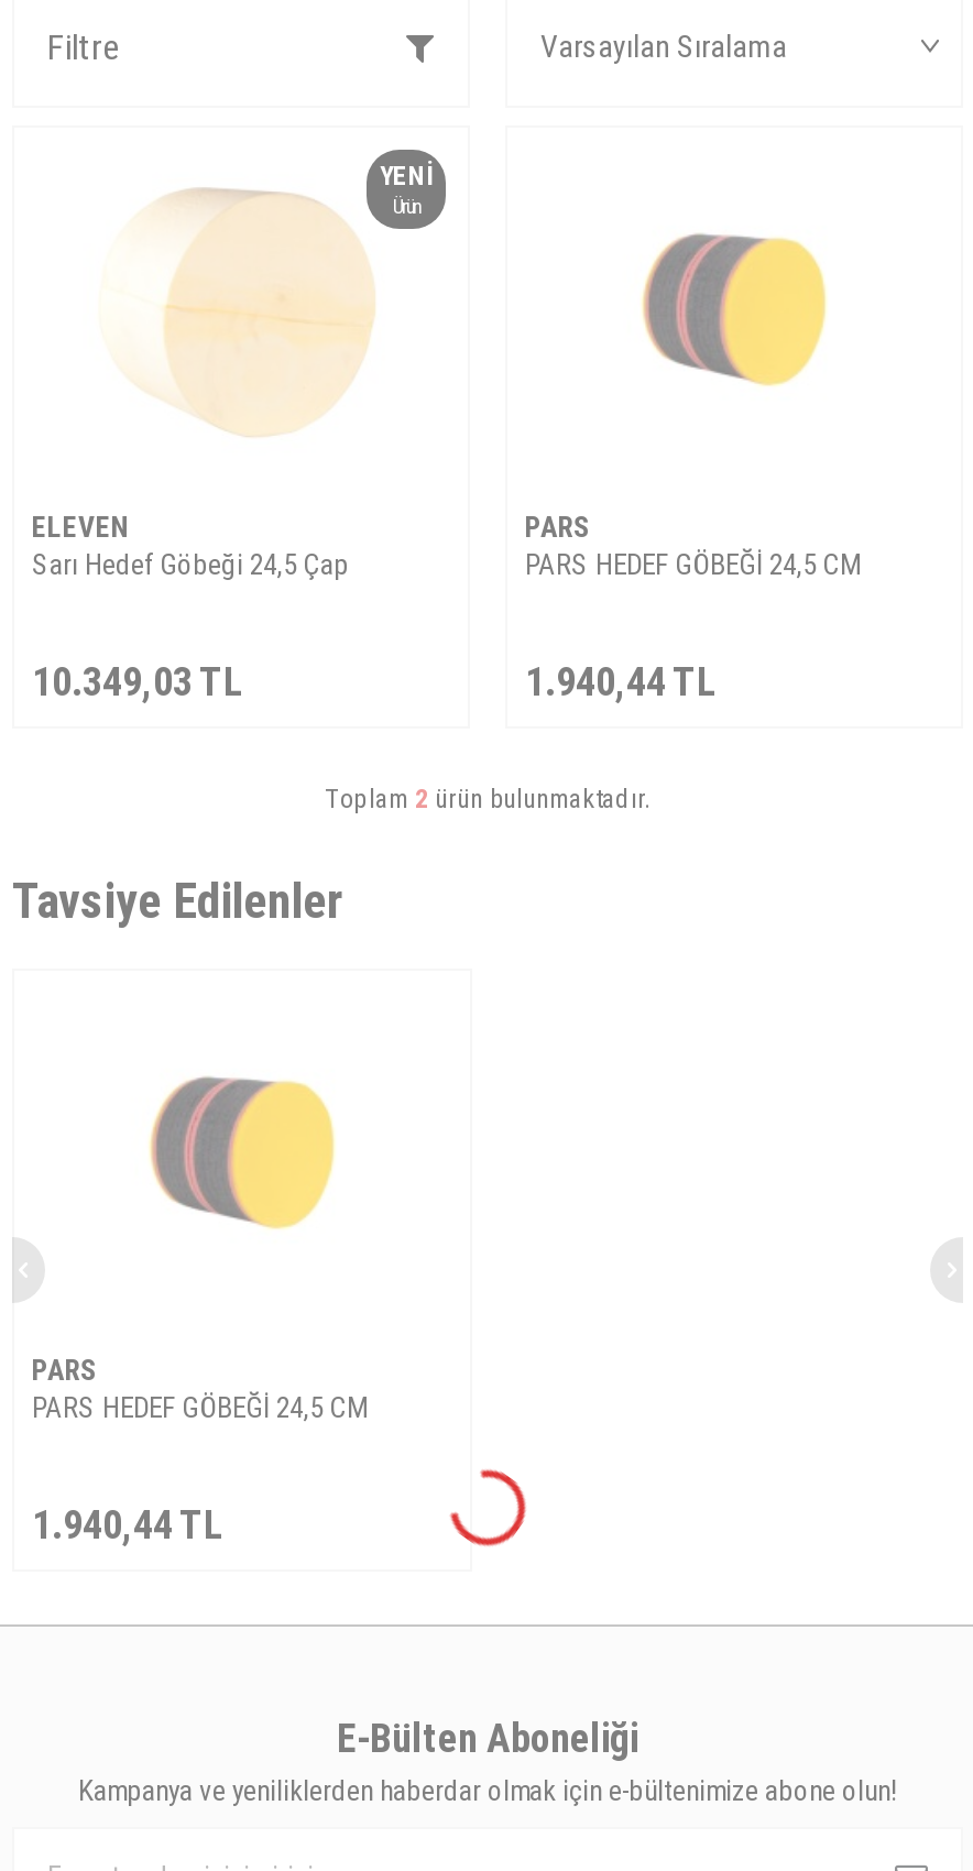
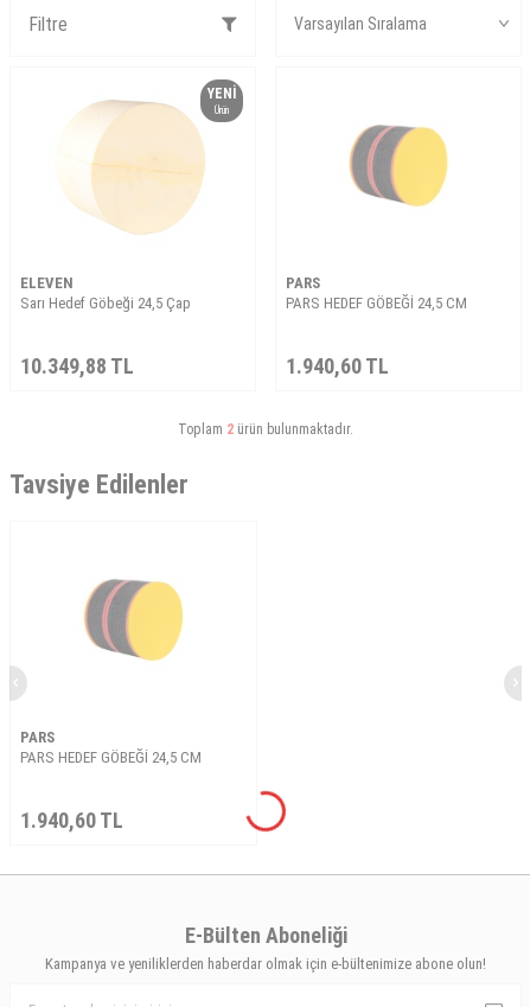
[32,658,243,704] 10.349,03 TL -> [20,353,134,378] 10.349,88 TL
[525,658,717,704] 1.940,44 TL -> [286,353,389,378] 1.940,60 TL
[32,1501,223,1547] 1.940,44 TL -> [20,808,123,833] 1.940,60 TL

